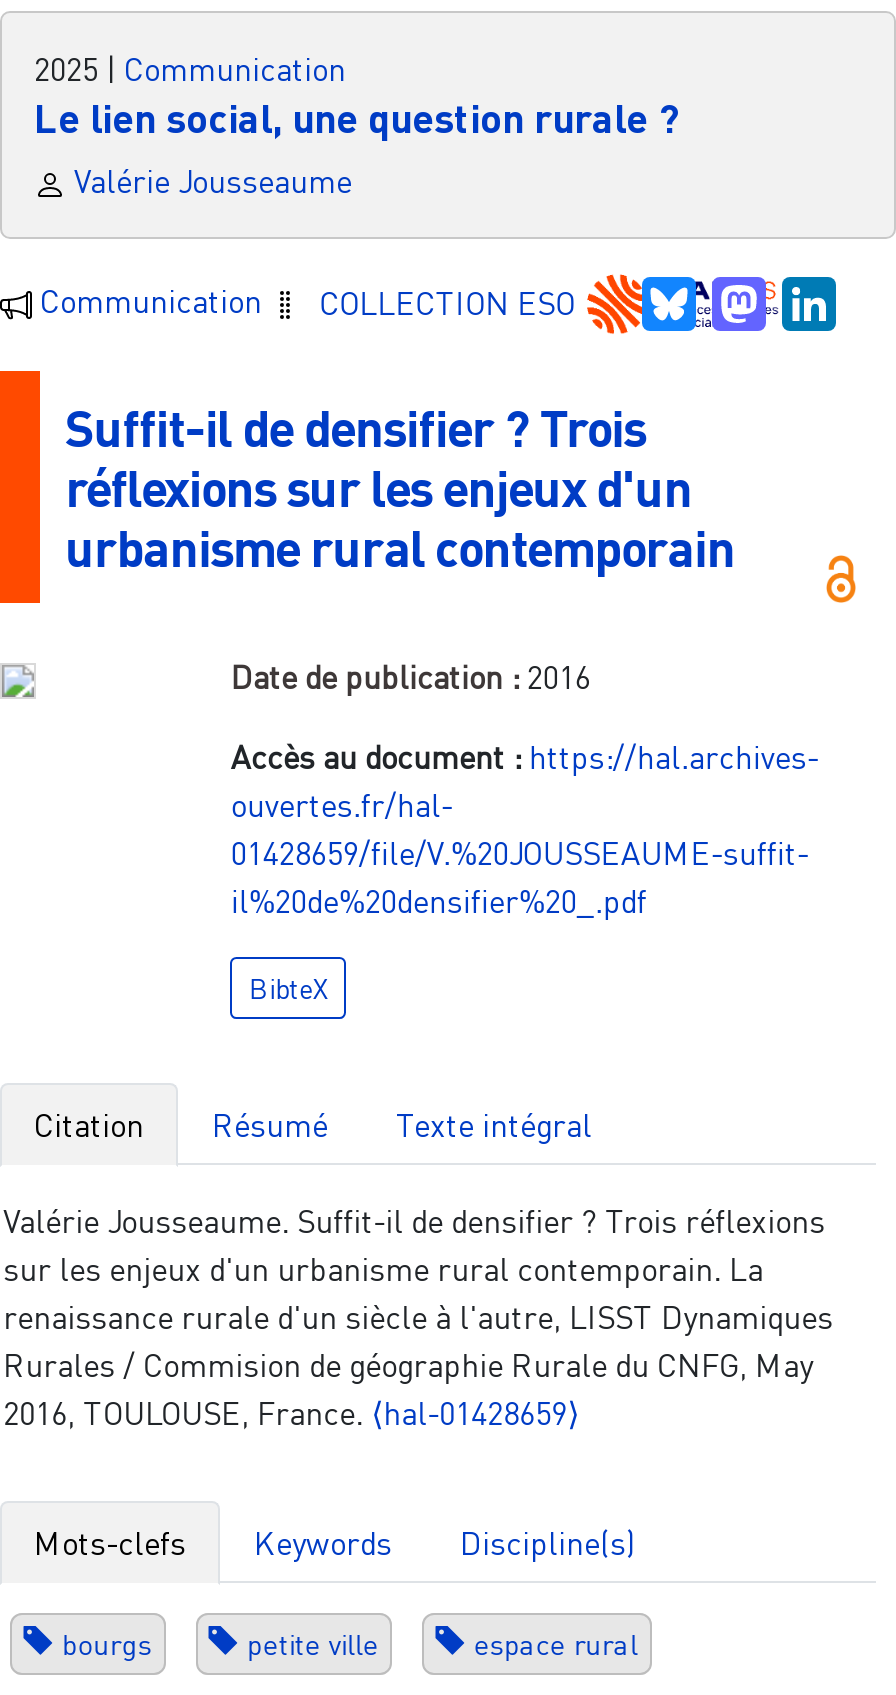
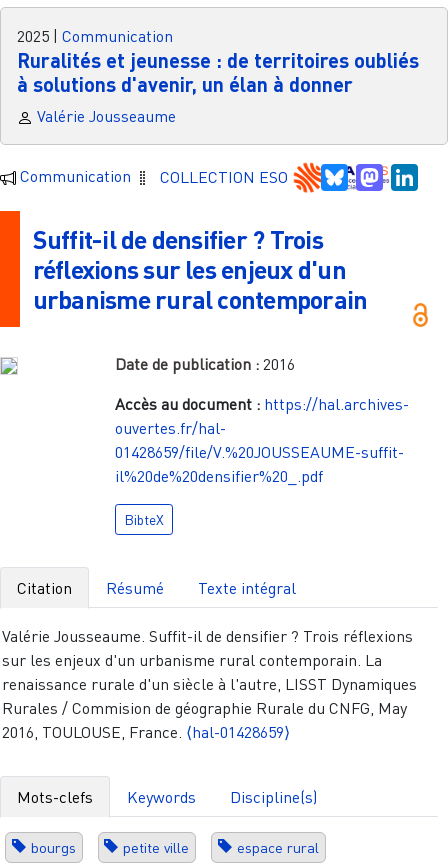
[34,94,678,142] Le lien social, une question rurale ? -> [17,48,419,96] Ruralités et jeunesse : de territoires oubliés | à solutions d'avenir, un élan à donner

